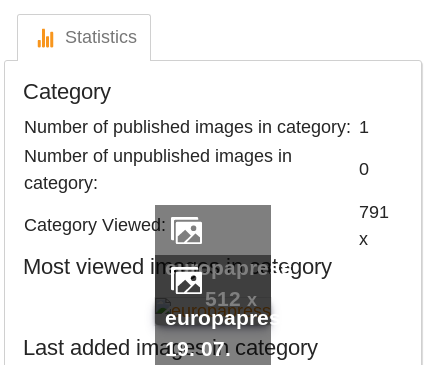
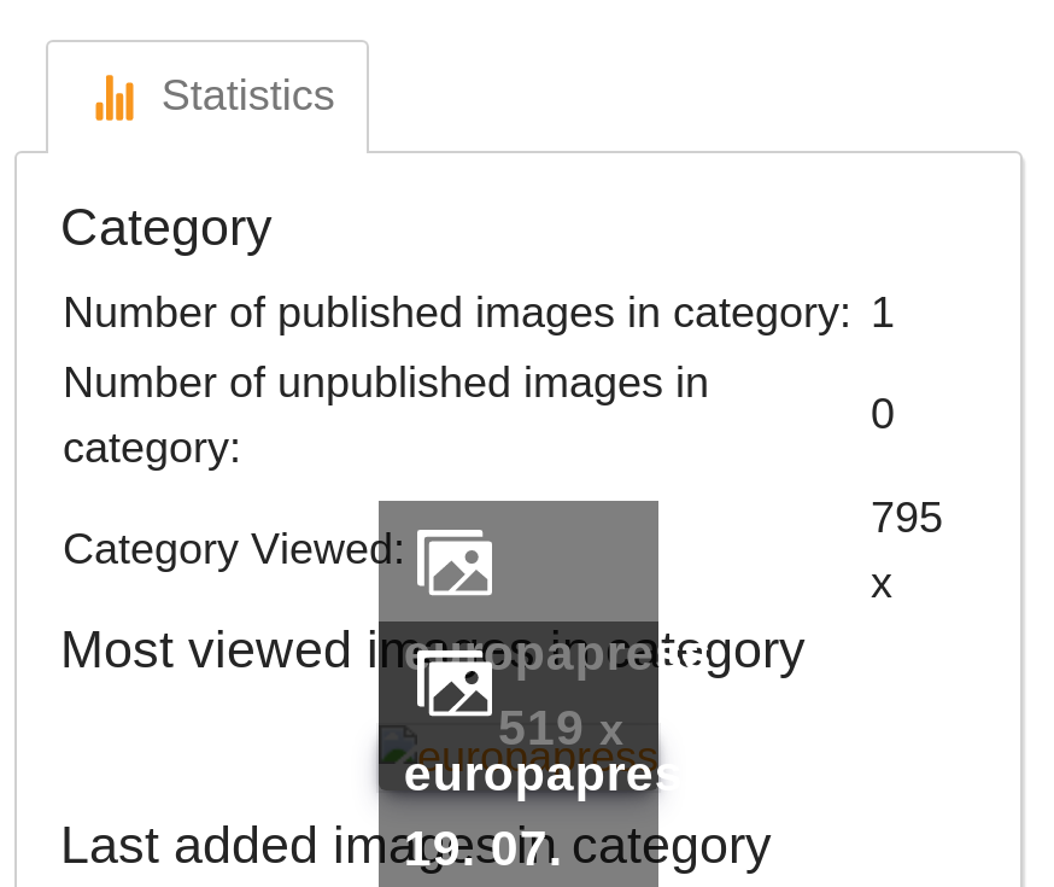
[359,202,389,222] 791 -> [871,493,943,541] 795
[204,287,256,310] 512 x -> [498,700,623,755] 519 x

